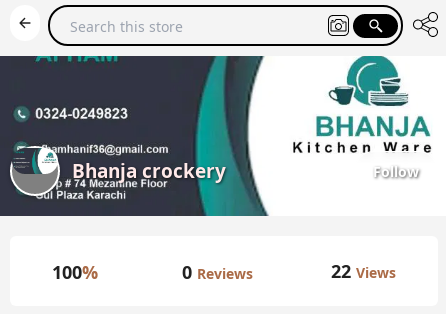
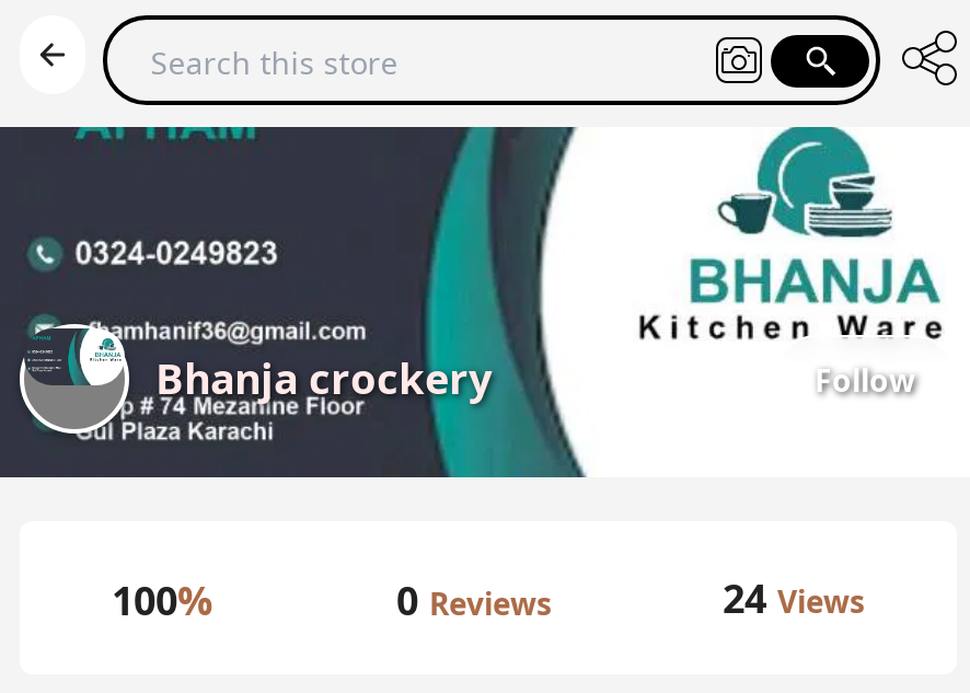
[331,259,396,283] 22 Views -> [723,571,865,624] 24 Views

